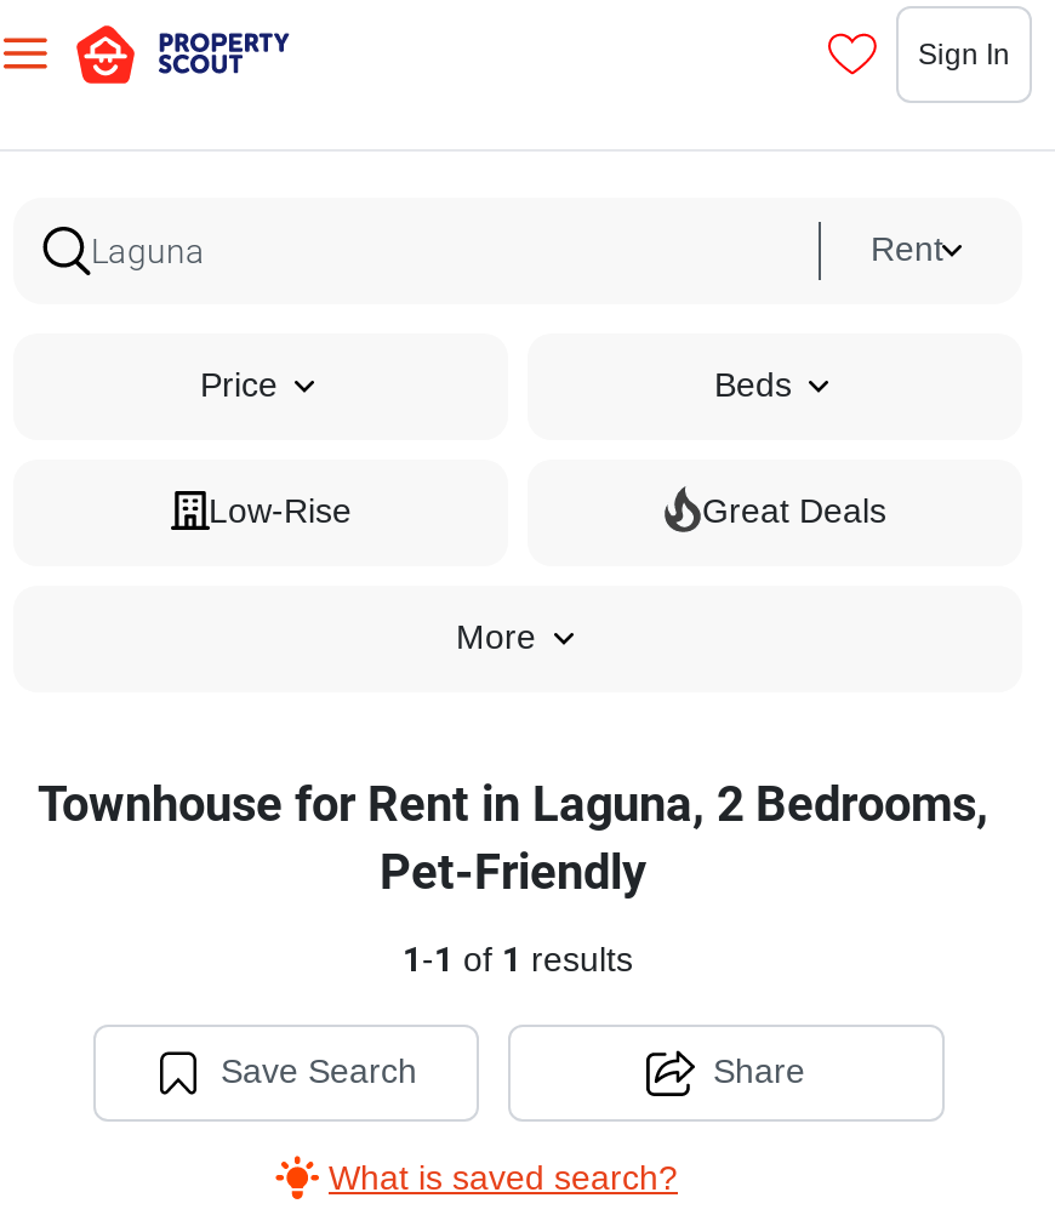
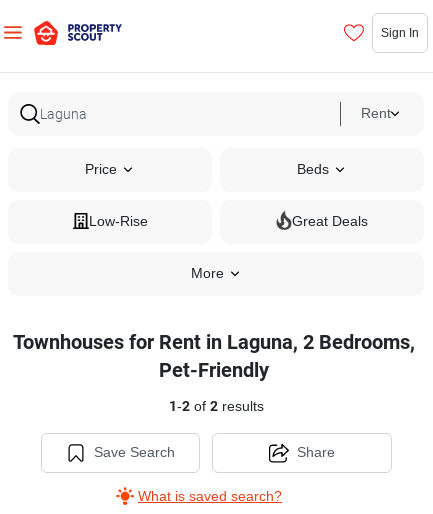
[38,775,988,833] Townhouse for Rent in Laguna, 2 Bedrooms, -> [13,330,415,354] Townhouses for Rent in Laguna, 2 Bedrooms,
[403,940,633,981] 1 -1 of 1 results -> [168,398,263,415] 1 -2 of 2 results

